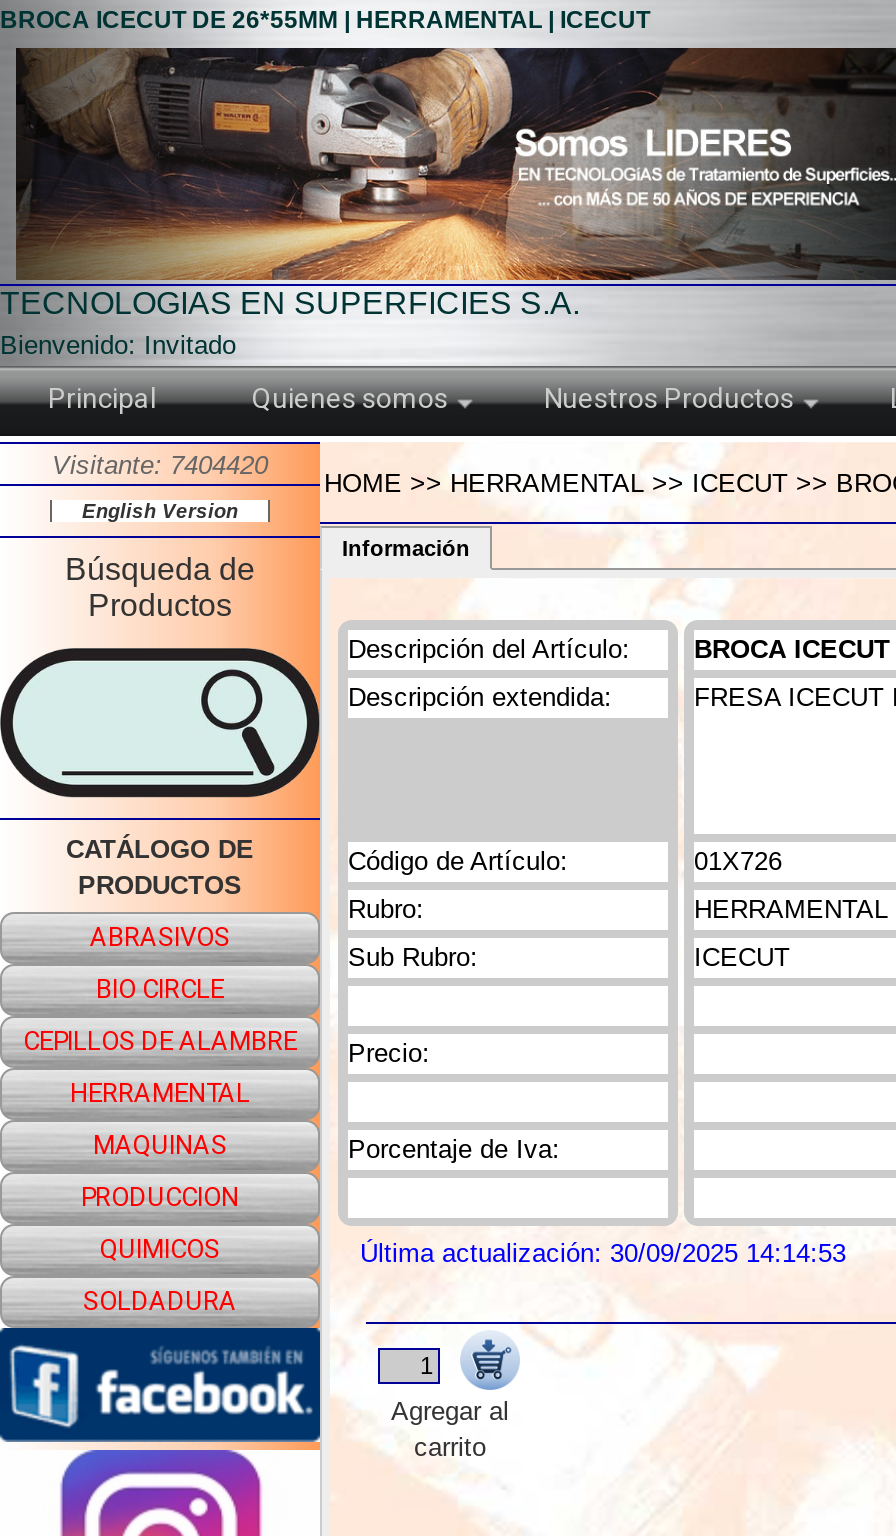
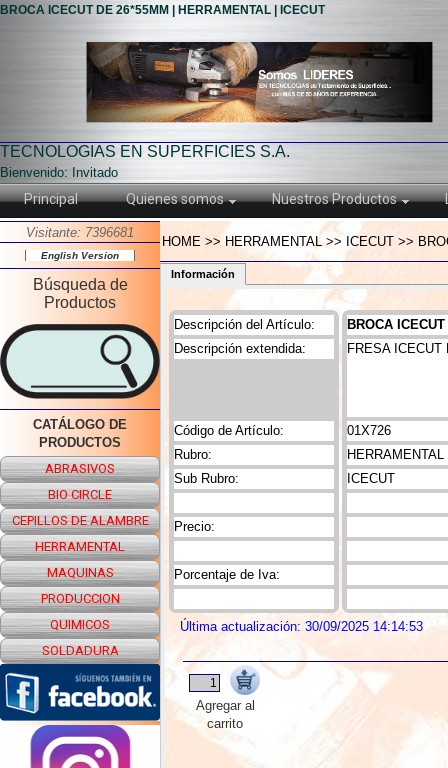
[14,46,890,282] [image] -> [8,24,445,141] [image]
[52,450,268,480] Visitante: 7404420 -> [26,225,134,240] Visitante: 7396681

